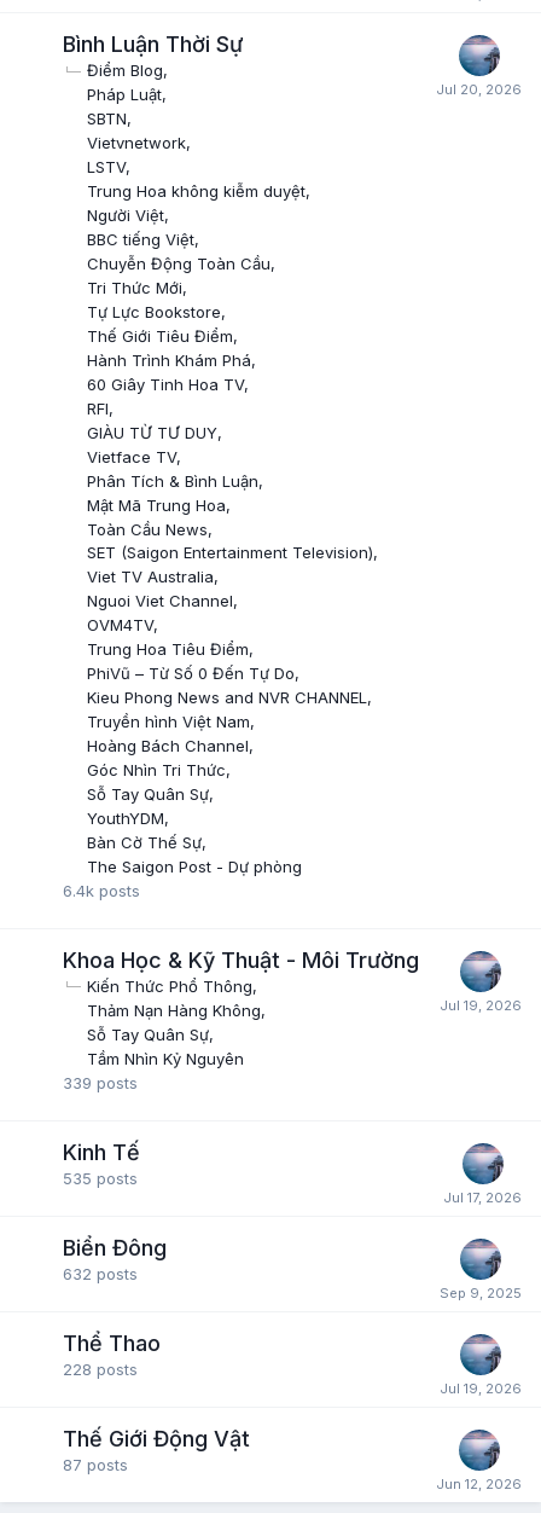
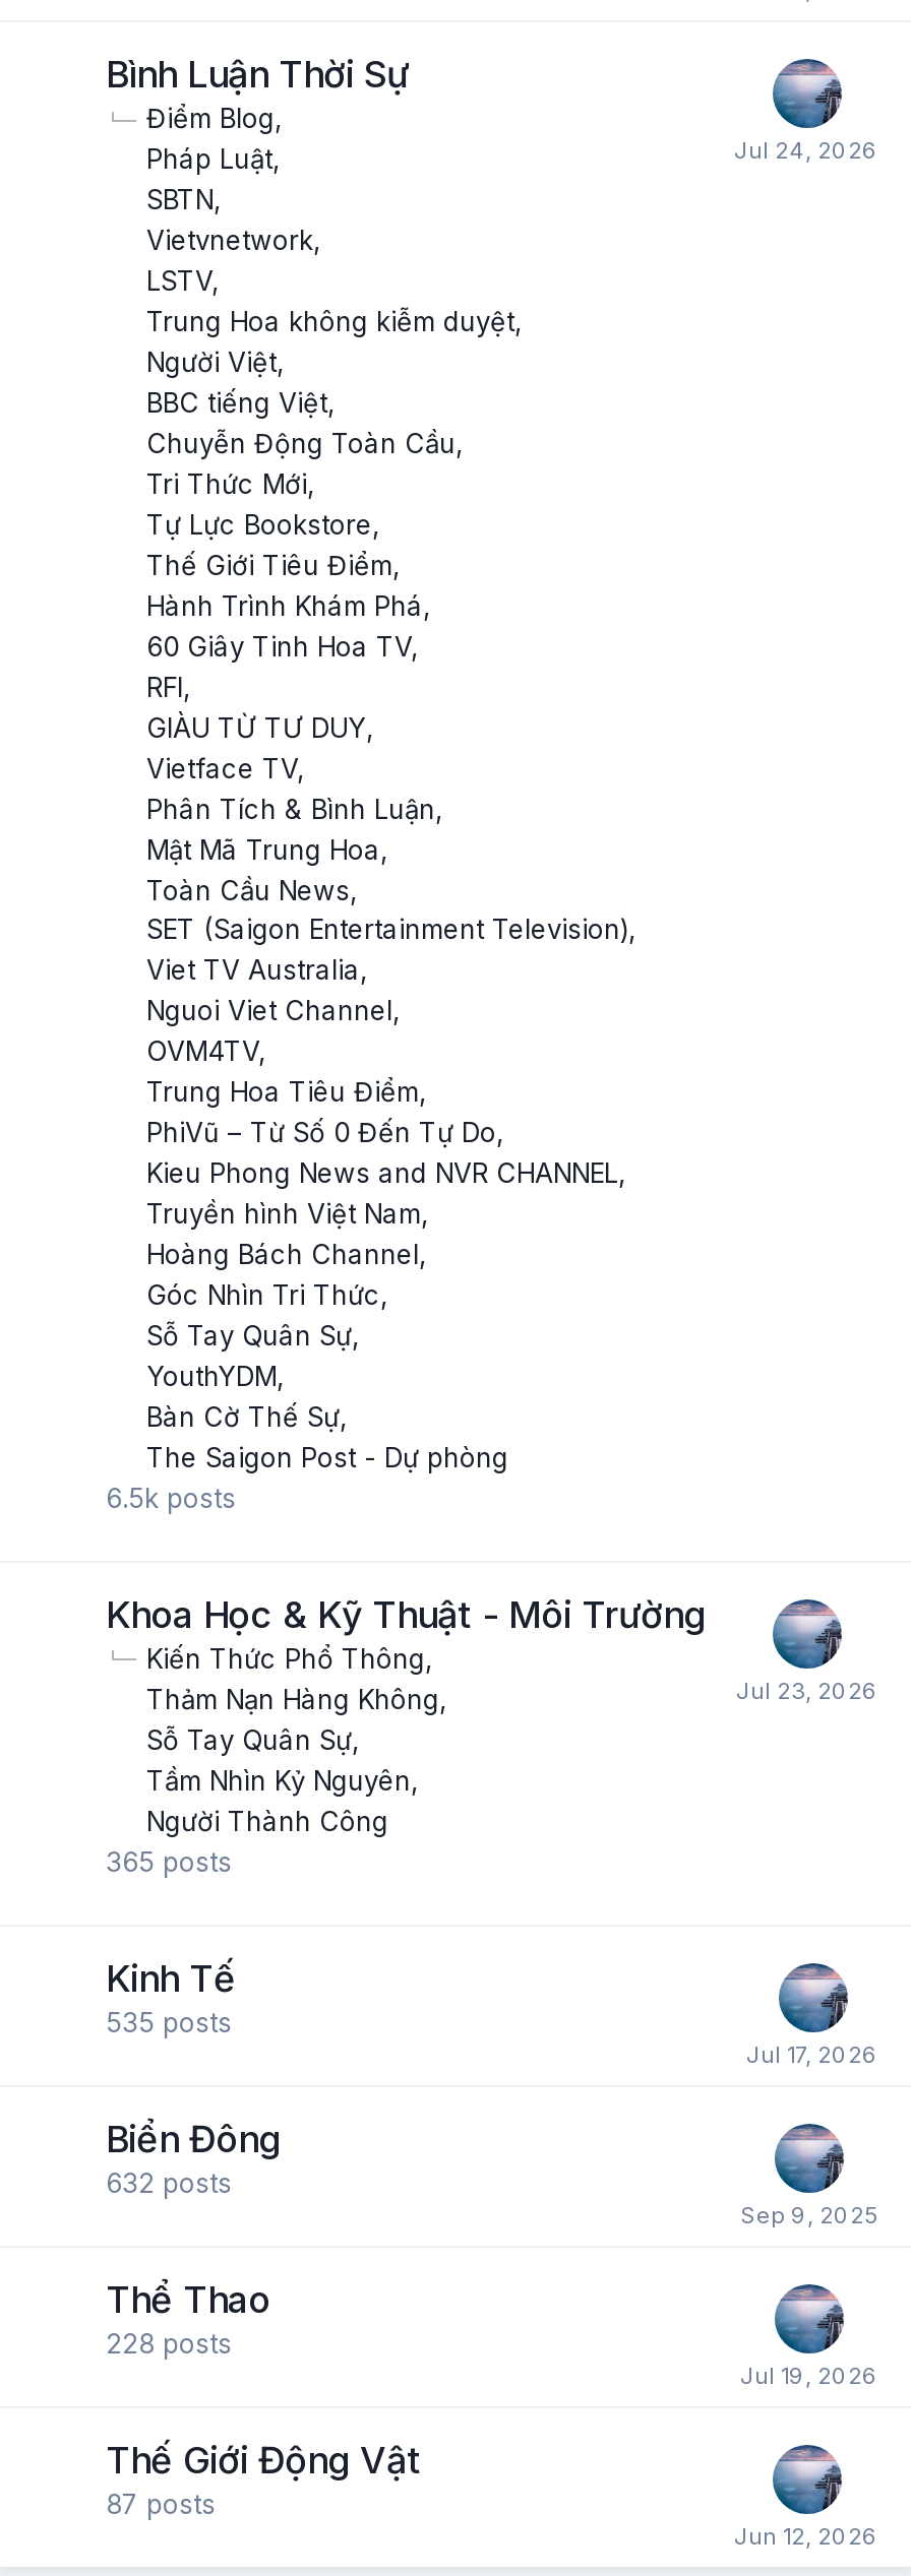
[63,881,140,900] 6.4k posts -> [106,1481,236,1514] 6.5k posts
[63,1073,138,1092] 339 posts -> [106,1804,388,1877] Người Thành Công | 365 posts

